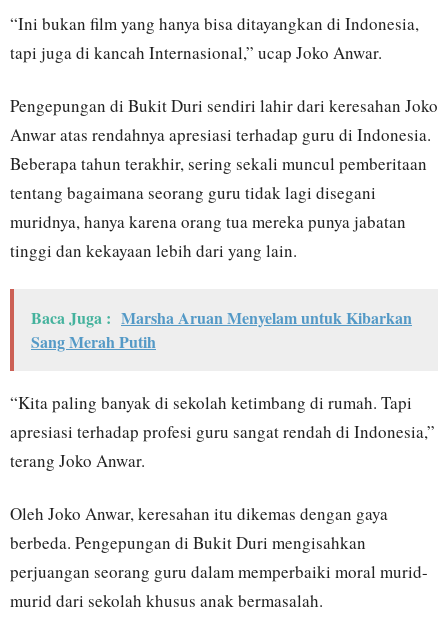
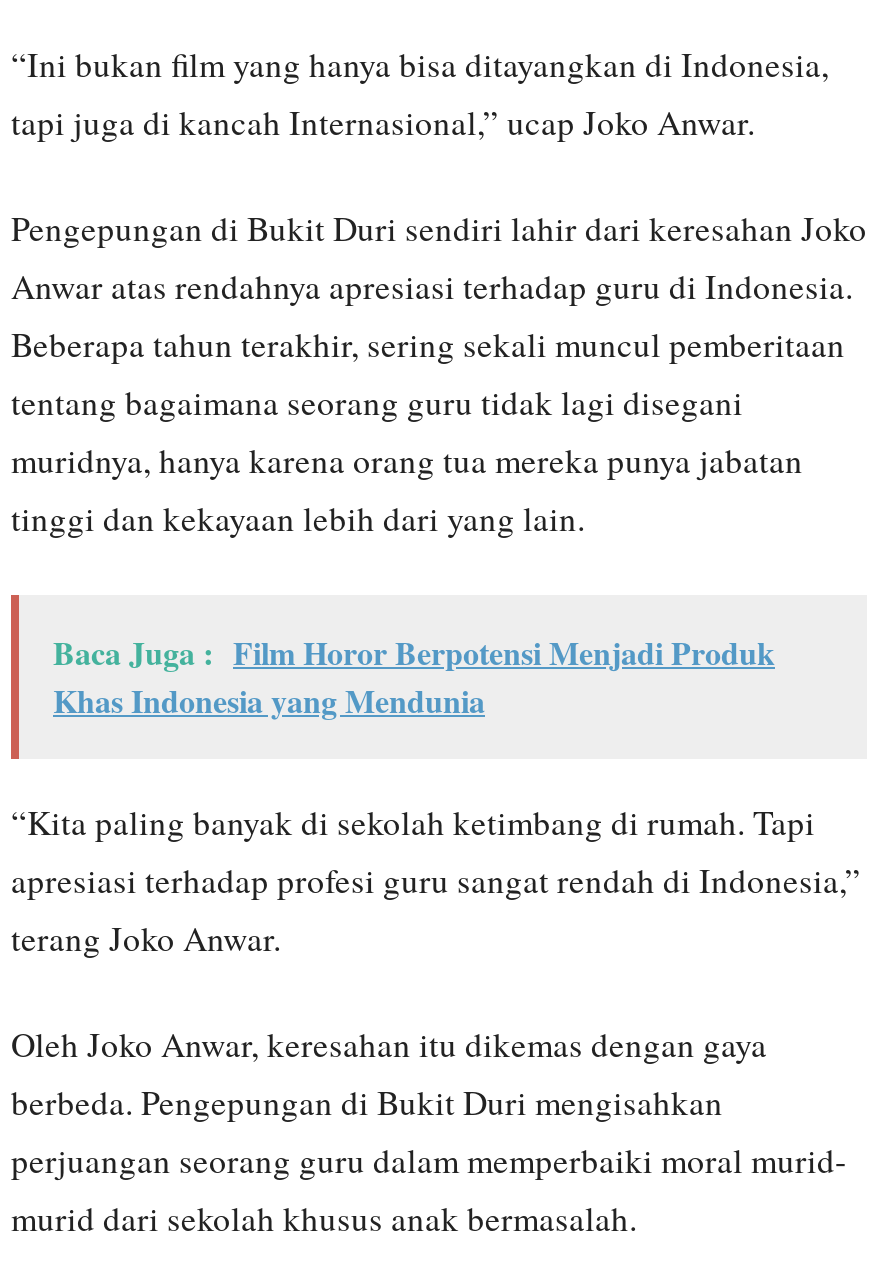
[31,306,412,353] Baca Juga : Marsha Aruan Menyelam untuk Kibarkan | Sang Merah Putih -> [53,629,775,723] Baca Juga : Film Horor Berpotensi Menjadi Produk | Khas Indonesia yang Mendunia

